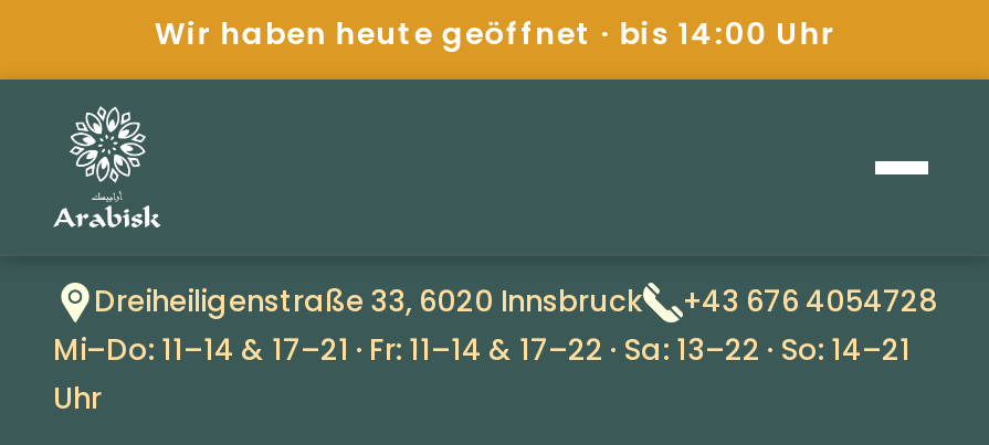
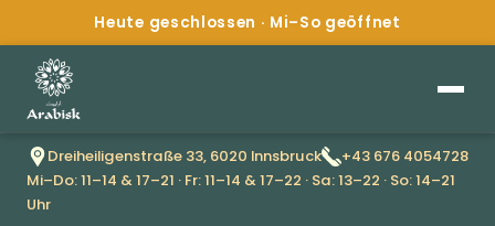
[154,12,836,54] Wir haben heute geöffnet · bis 14:00 Uhr -> [94,12,401,33] Heute geschlossen · Mi–So geöffnet

